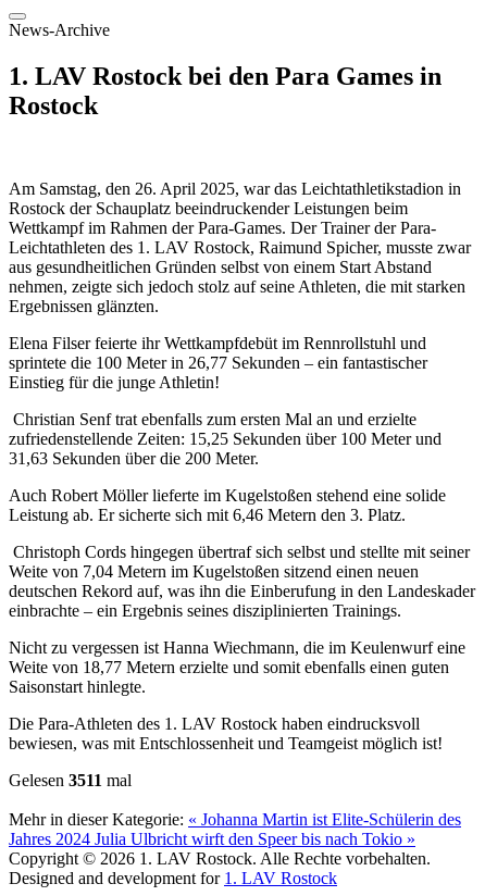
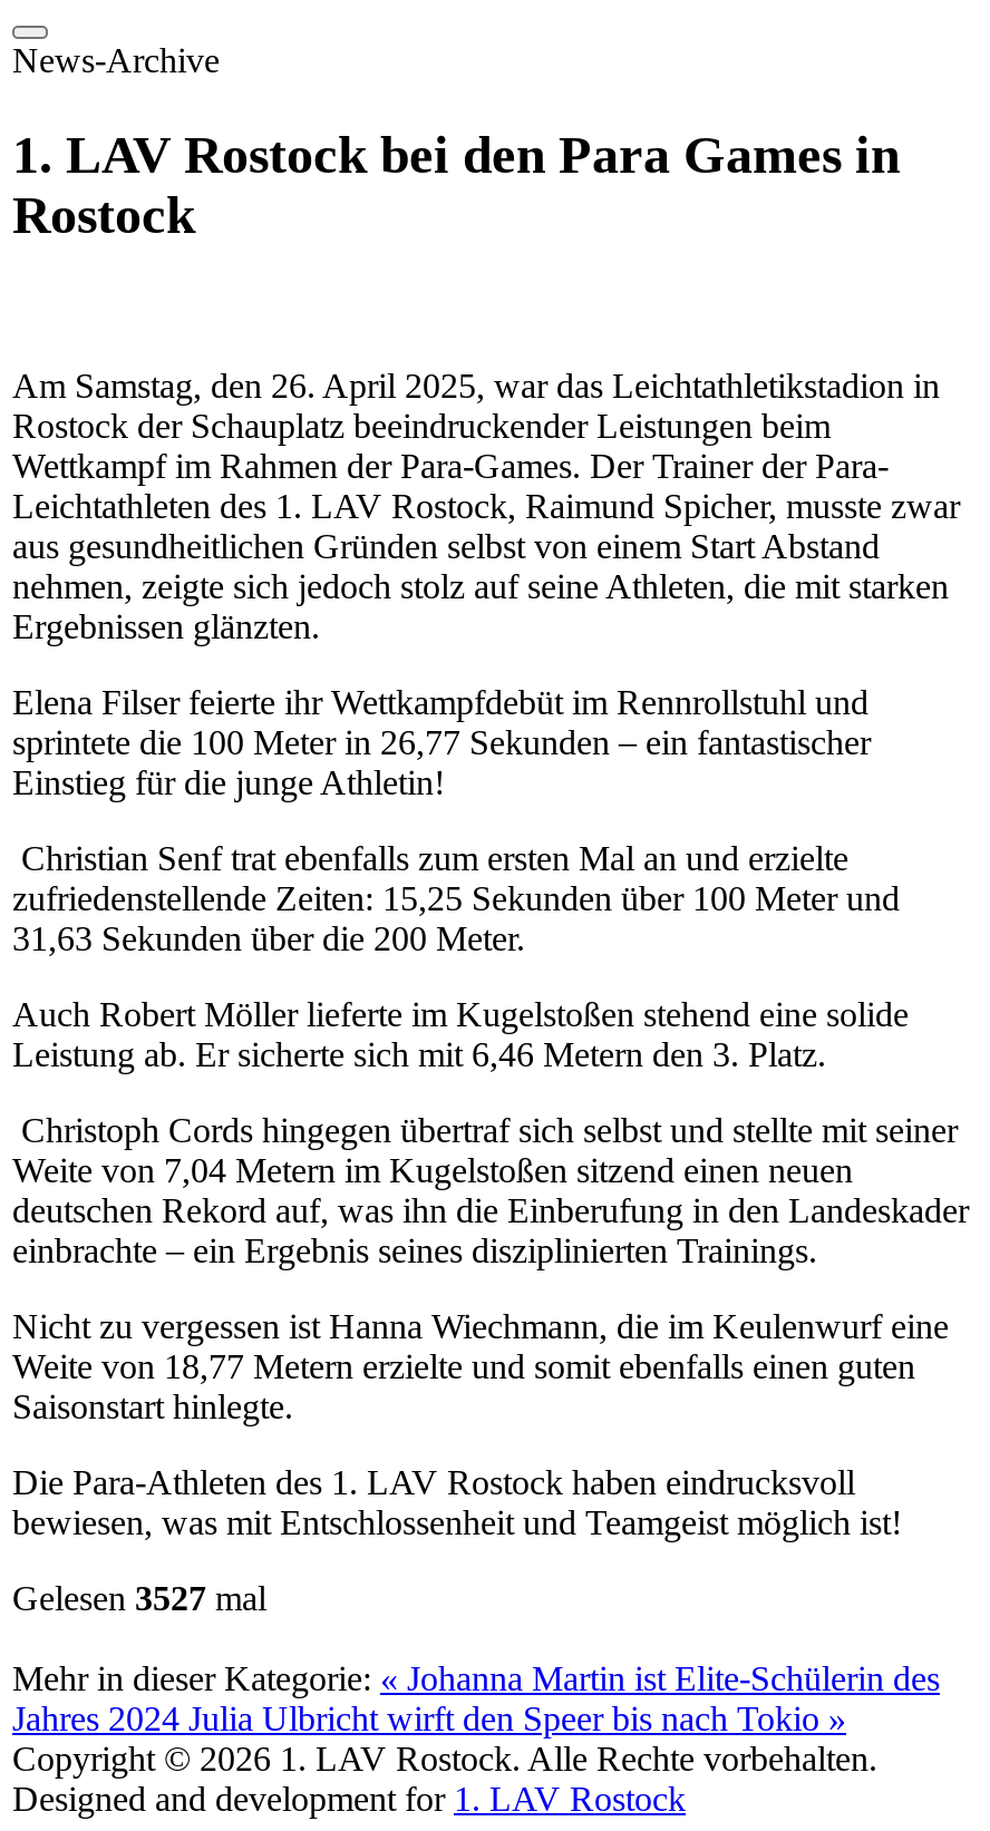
[9,771,132,790] Gelesen 3511 mal -> [12,1580,266,1617] Gelesen 3527 mal

